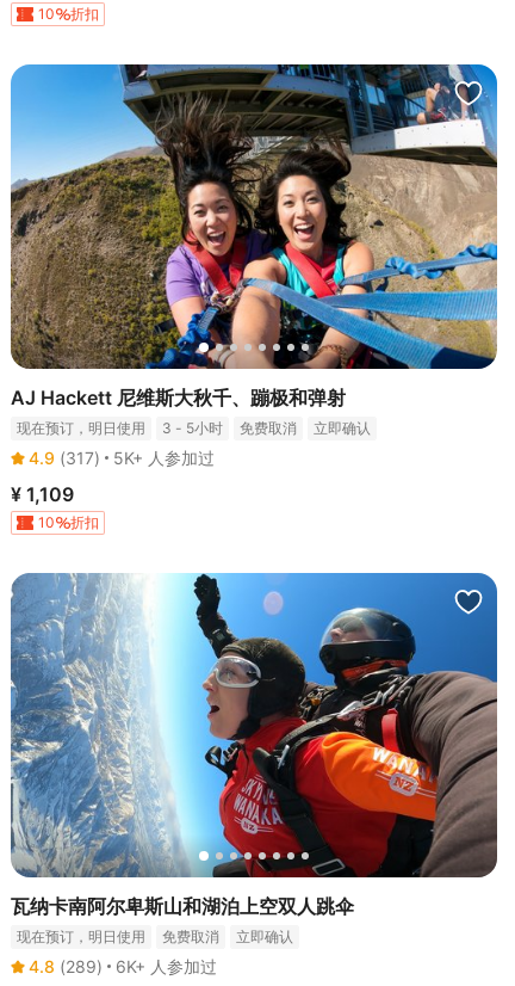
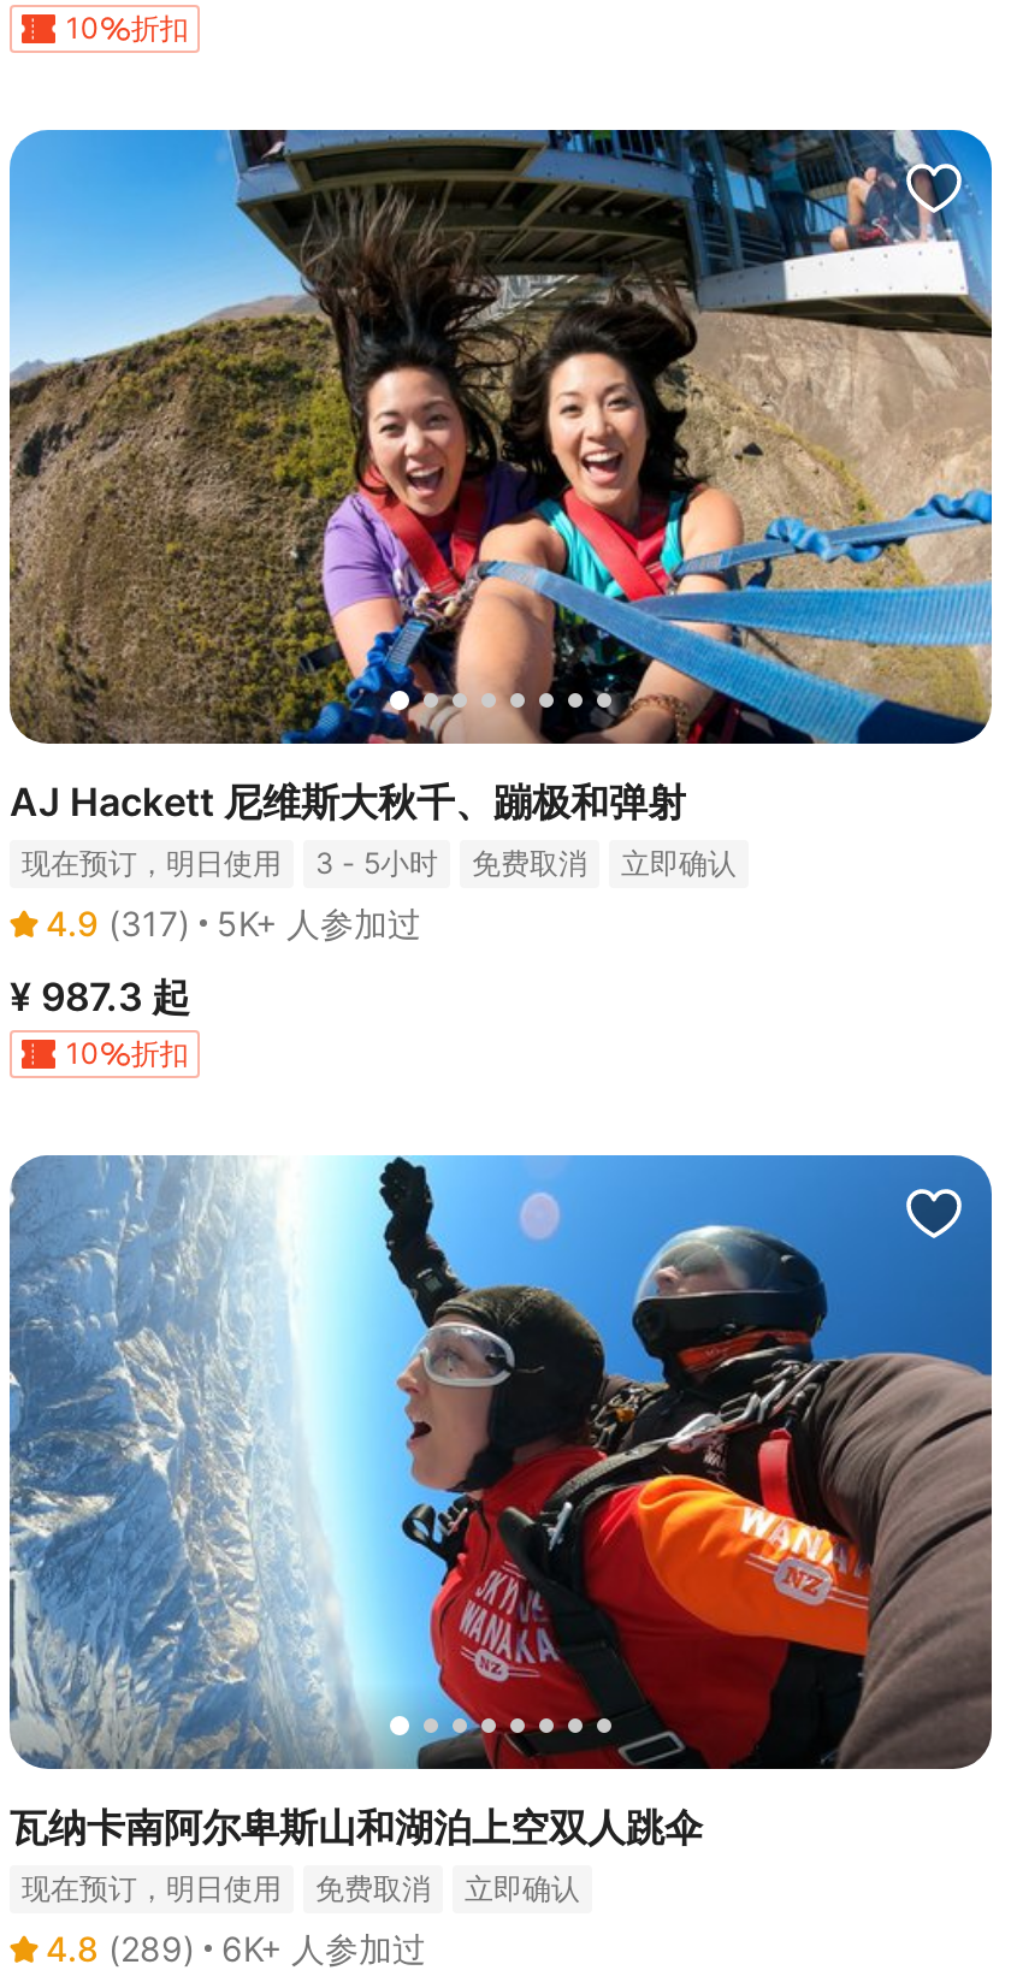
[11,482,74,506] ¥ 1,109 -> [10,972,190,1020] ¥ 987.3起

